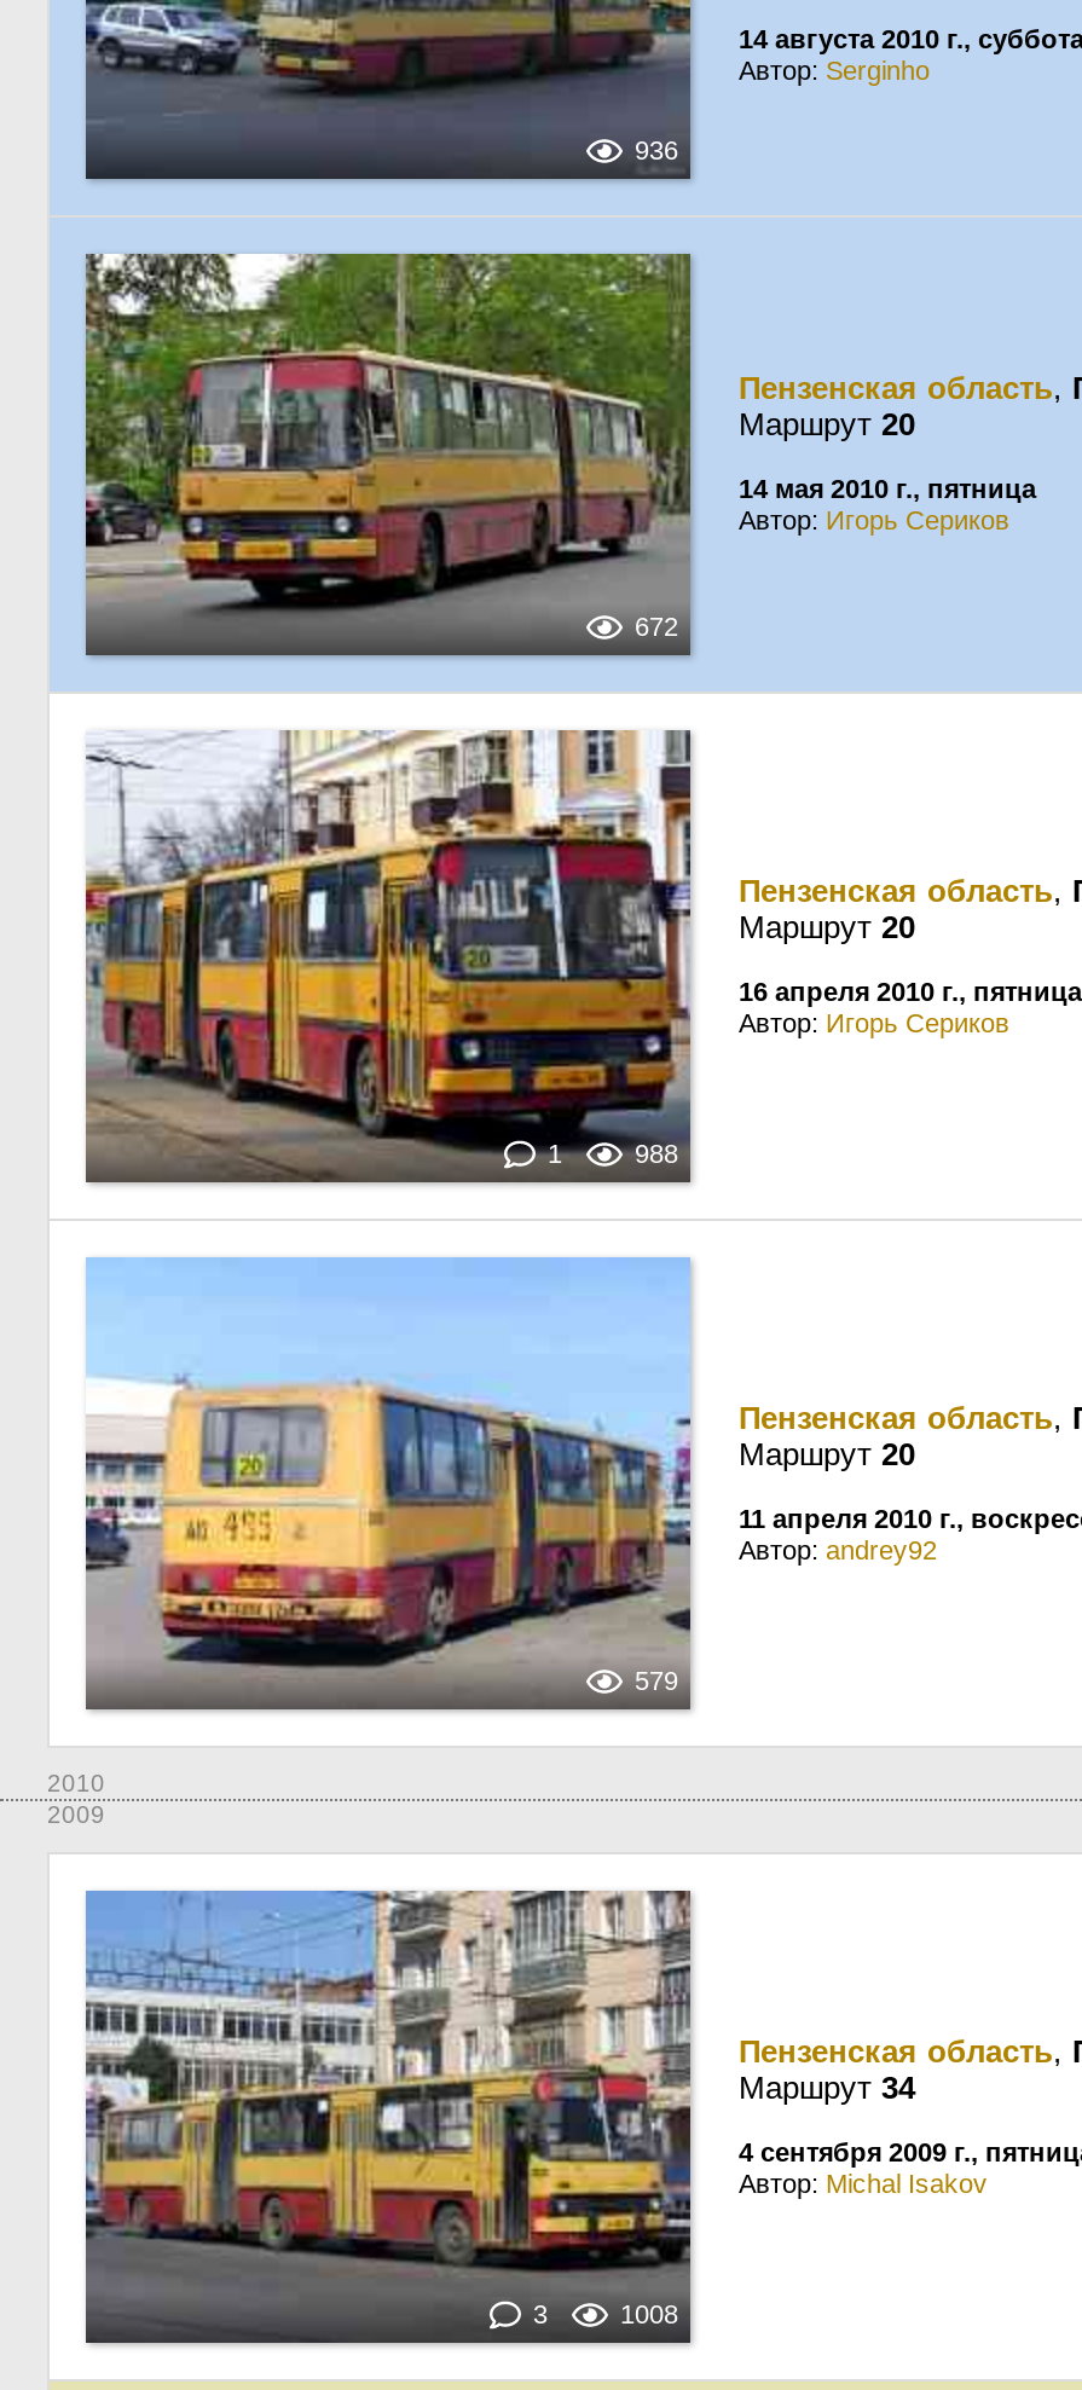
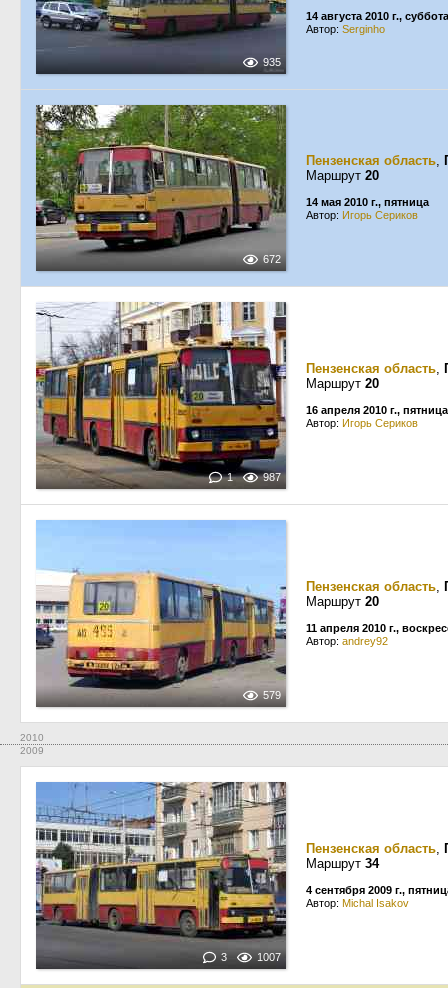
[635,135,678,164] 936 -> [263,56,281,68] 935
[635,1139,678,1168] 988 -> [263,471,281,483] 987
[620,2299,678,2328] 1008 -> [257,951,281,963] 1007

